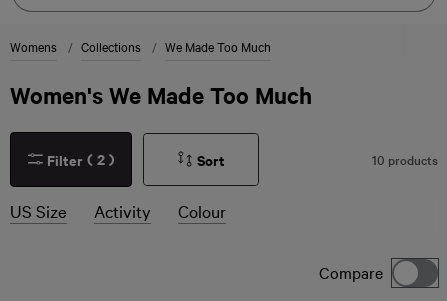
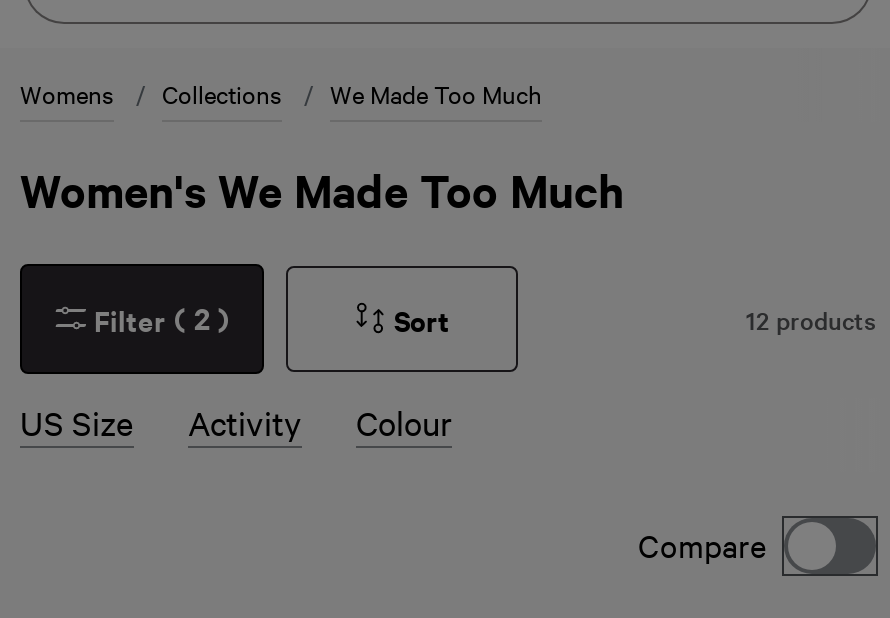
[372,150,438,168] 10 products -> [746,300,876,336] 12 products

